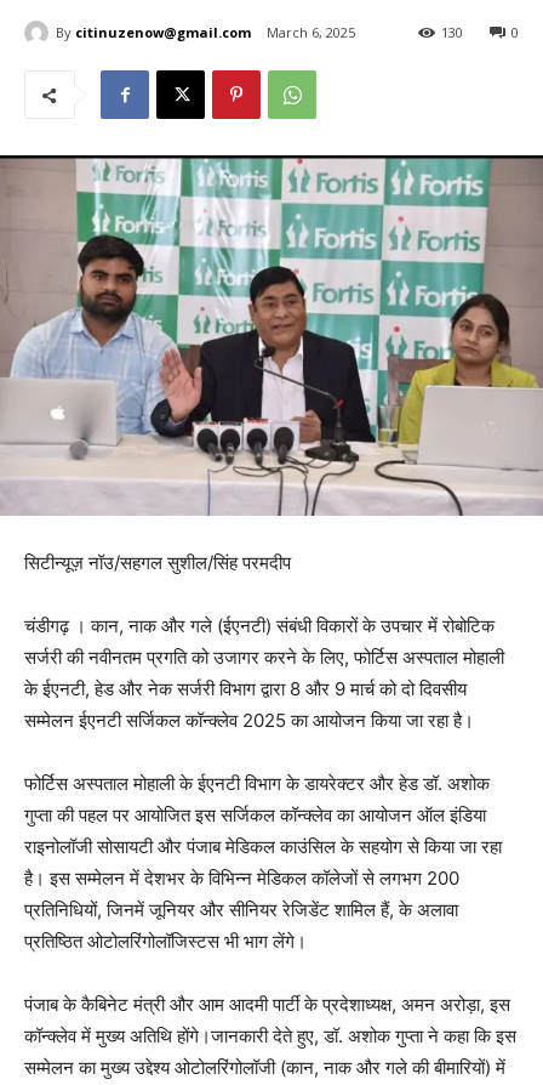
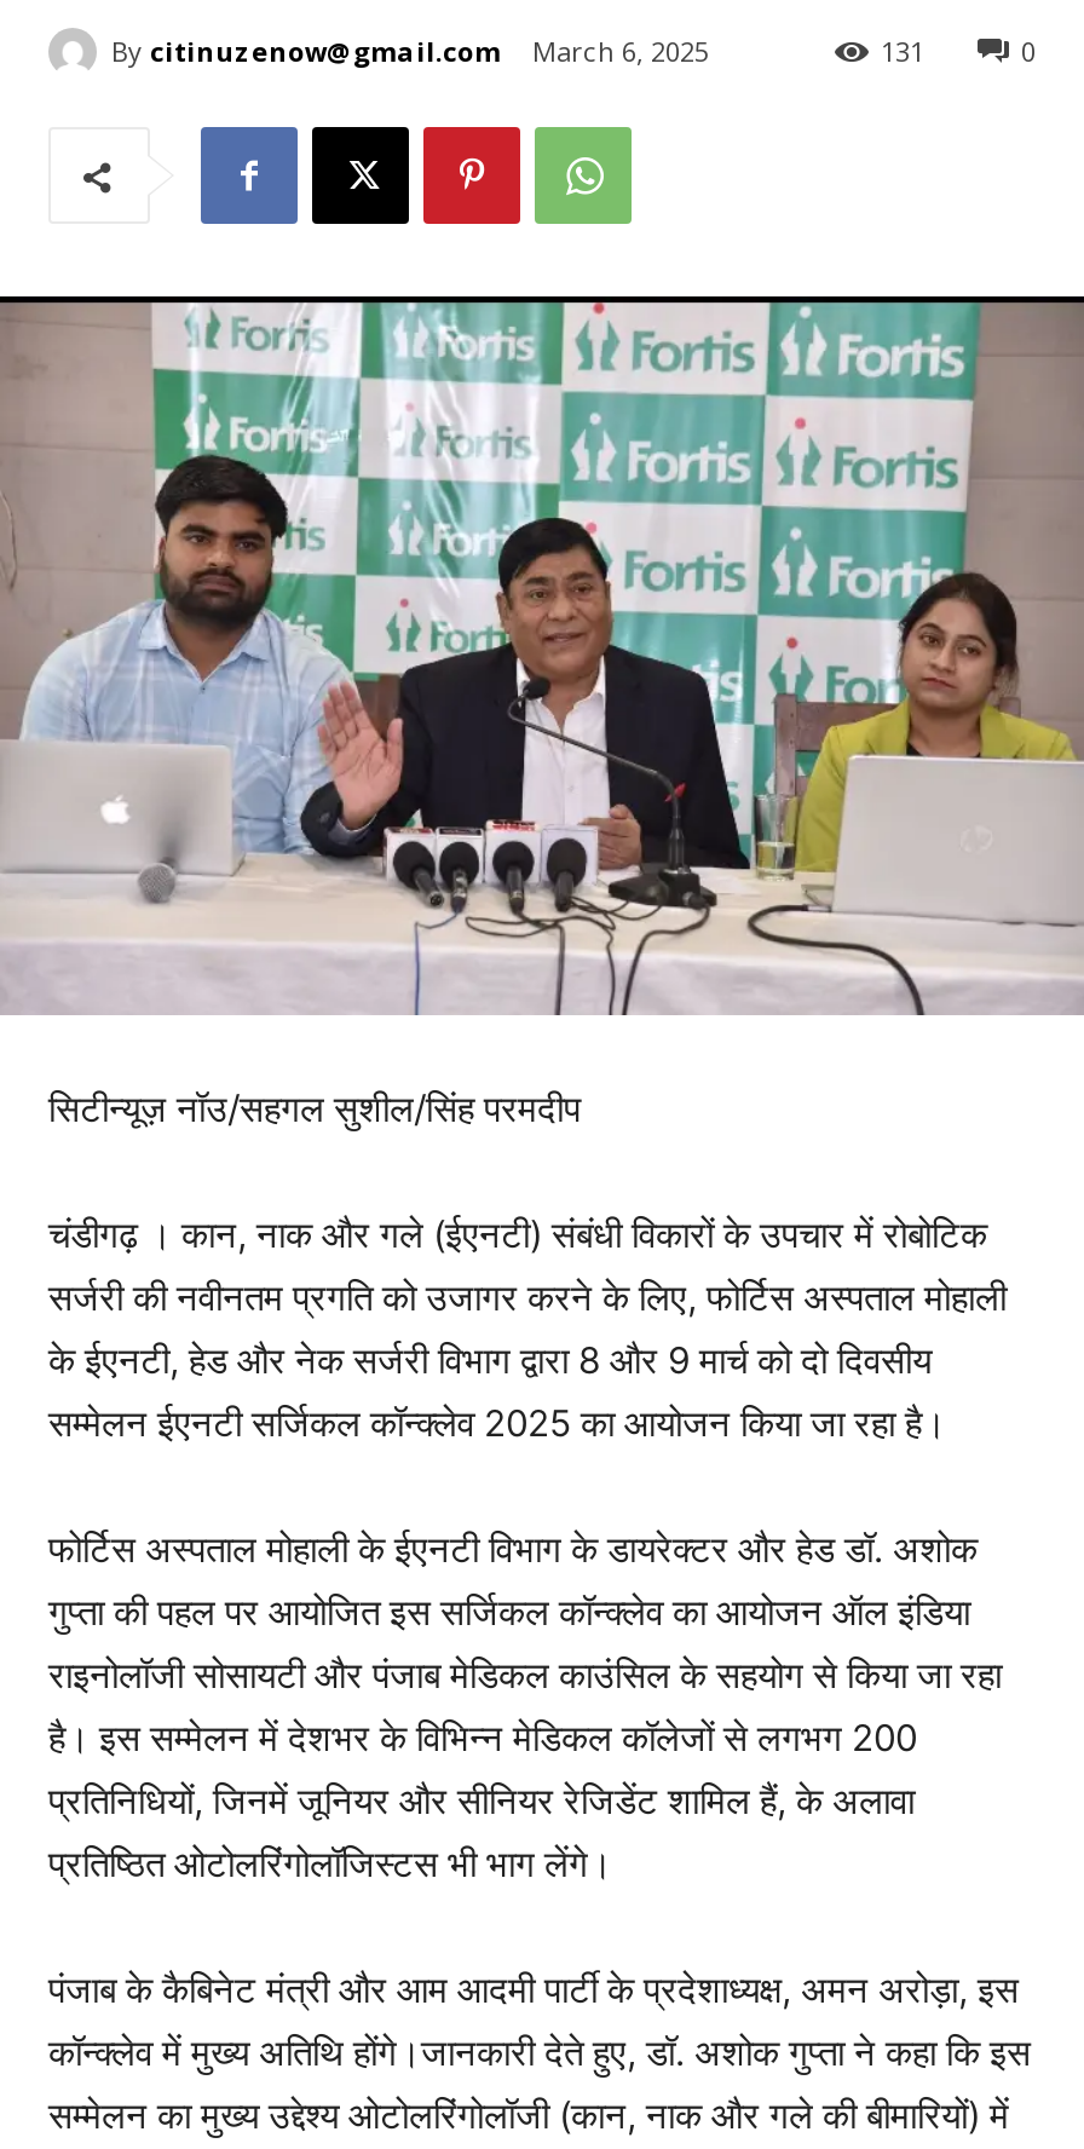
[441,23,463,42] 130 -> [881,33,924,69] 131

